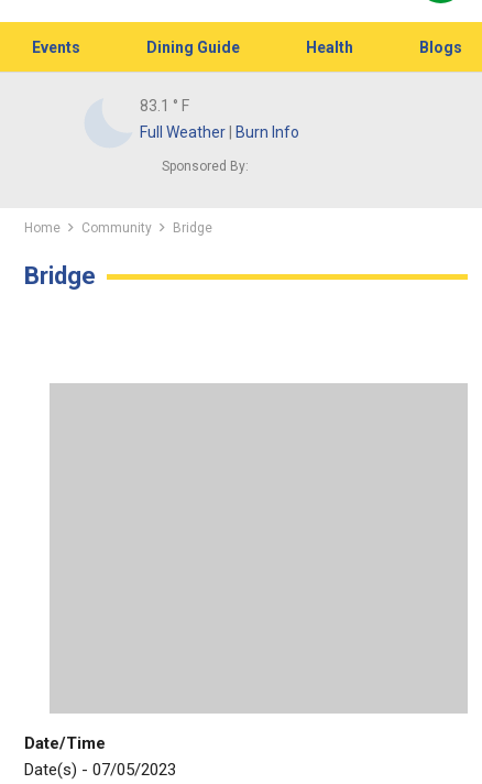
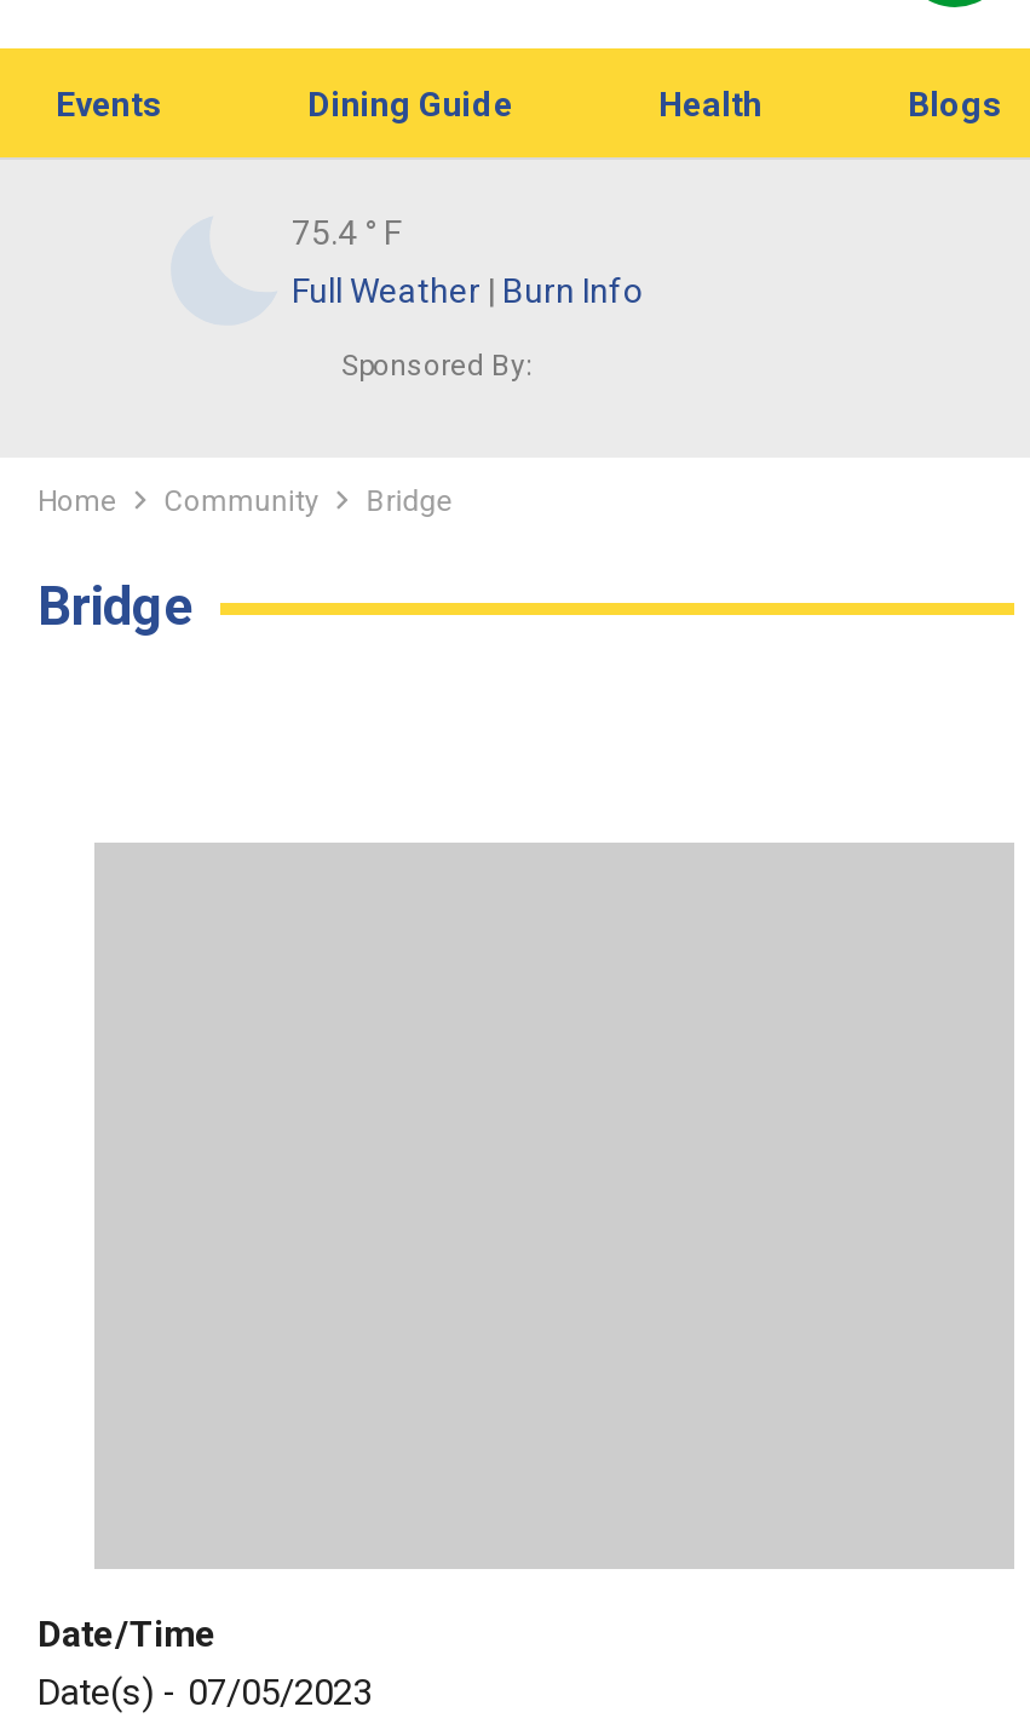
[139,97,189,115] 83.1 ° F -> [292,213,401,252] 75.4 ° F

